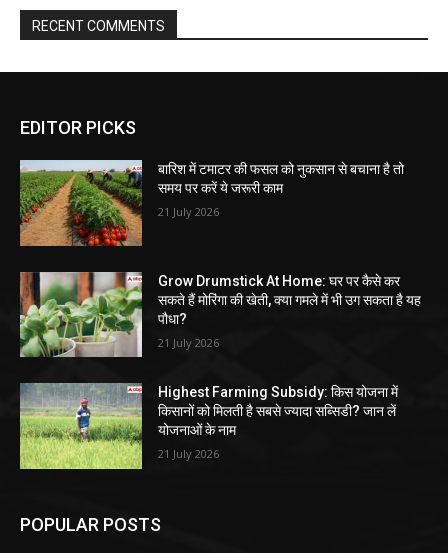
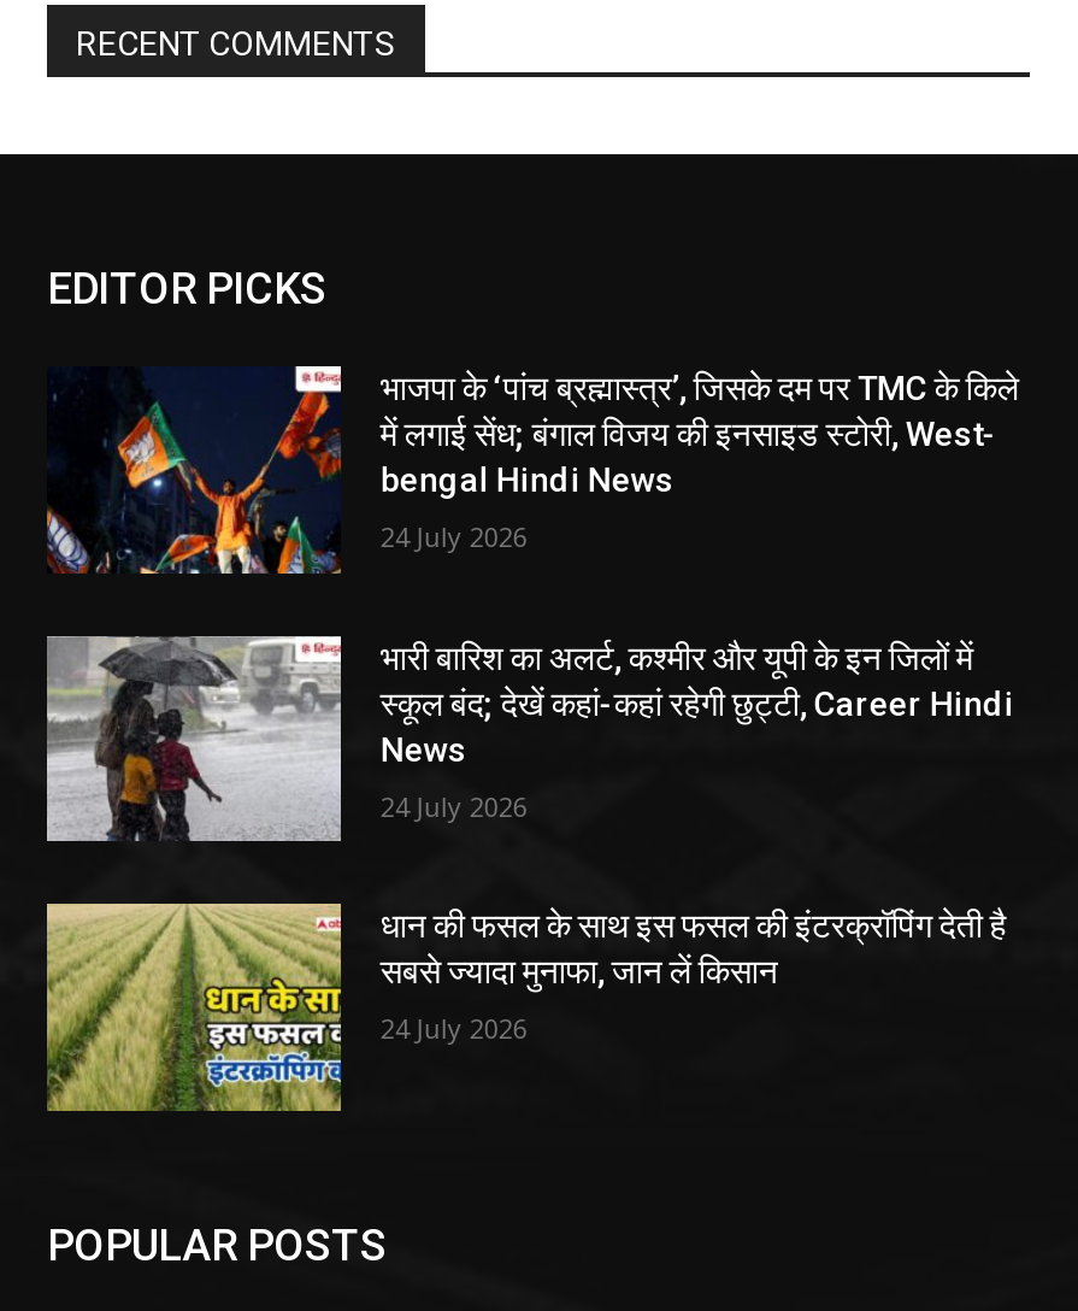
[19,159,404,247] [image] | बारिश में टमाटर की फसल को नुकसान से बचाना है तो | समय पर करें ये जरूरी काम -> [47,366,1019,576] [image] | भाजपा के ‘पांच ब्रह्मास्त्र’, जिसके दम पर TMC के किले | में लगाई सेंध; बंगाल विजय की इनसाइड स्टोरी, West- | bengal Hindi News
[158,204,219,219] 21 July 2026 -> [380,518,527,555] 24 July 2026
[20,271,421,358] [image] | Grow Drumstick At Home: घर पर कैसे कर | सकते हैं मोरिंगा की खेती, क्या गमले में भी उग सकता है यह | पौधा? -> [45,636,1014,843] [image] | भारी बारिश का अलर्ट, कश्मीर और यूपी के इन जिलों में | स्कूल बंद; देखें कहां-कहां रहेगी छुट्टी, Career Hindi | News
[158,335,219,350] 21 July 2026 -> [380,788,527,824] 24 July 2026
[20,383,398,470] [image] | Highest Farming Subsidy: किस योजना में | किसानों को मिलती है सबसे ज्यादा सब्सिडी? जान लें | योजनाओं के नाम -> [45,901,1007,1111] [image] | धान की फसल के साथ इस फसल की इंटरक्रॉपिंग देती है | सबसे ज्यादा मुनाफा, जान लें किसान
[158,446,219,461] 21 July 2026 -> [380,1011,527,1047] 24 July 2026

